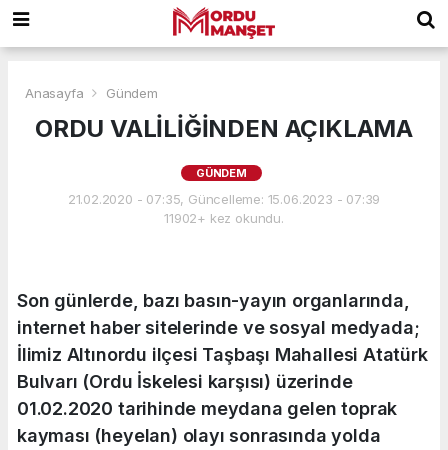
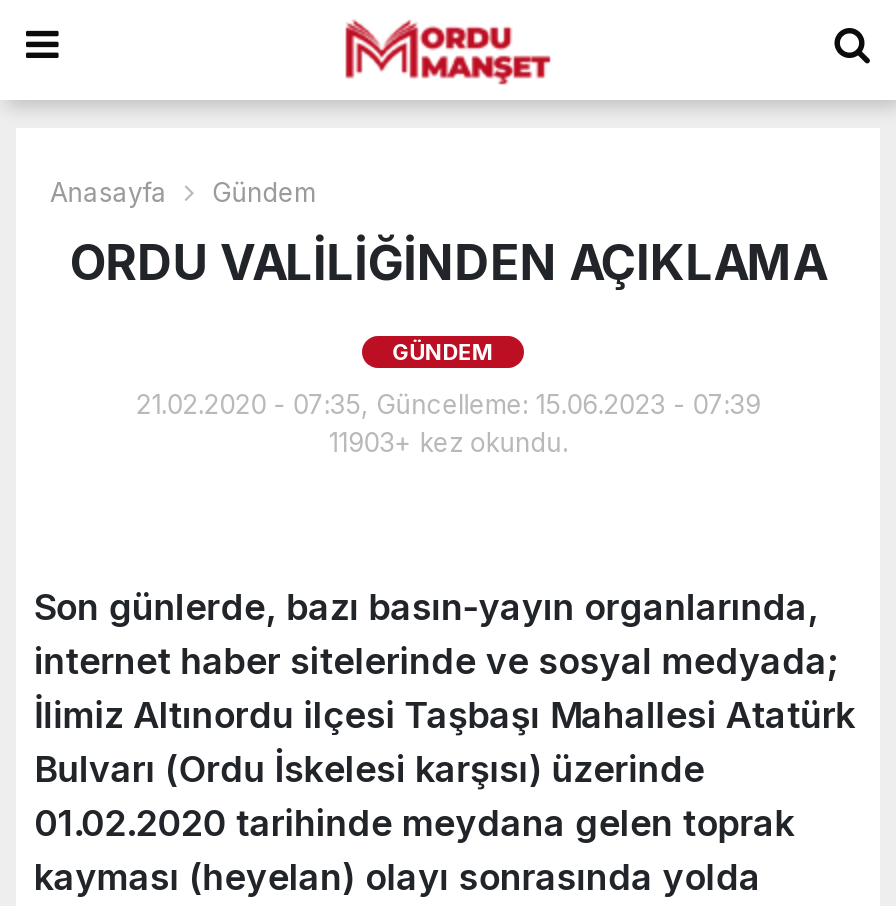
[164,210,284,226] 11902+ kez okundu. -> [328,426,568,458] 11903+ kez okundu.

